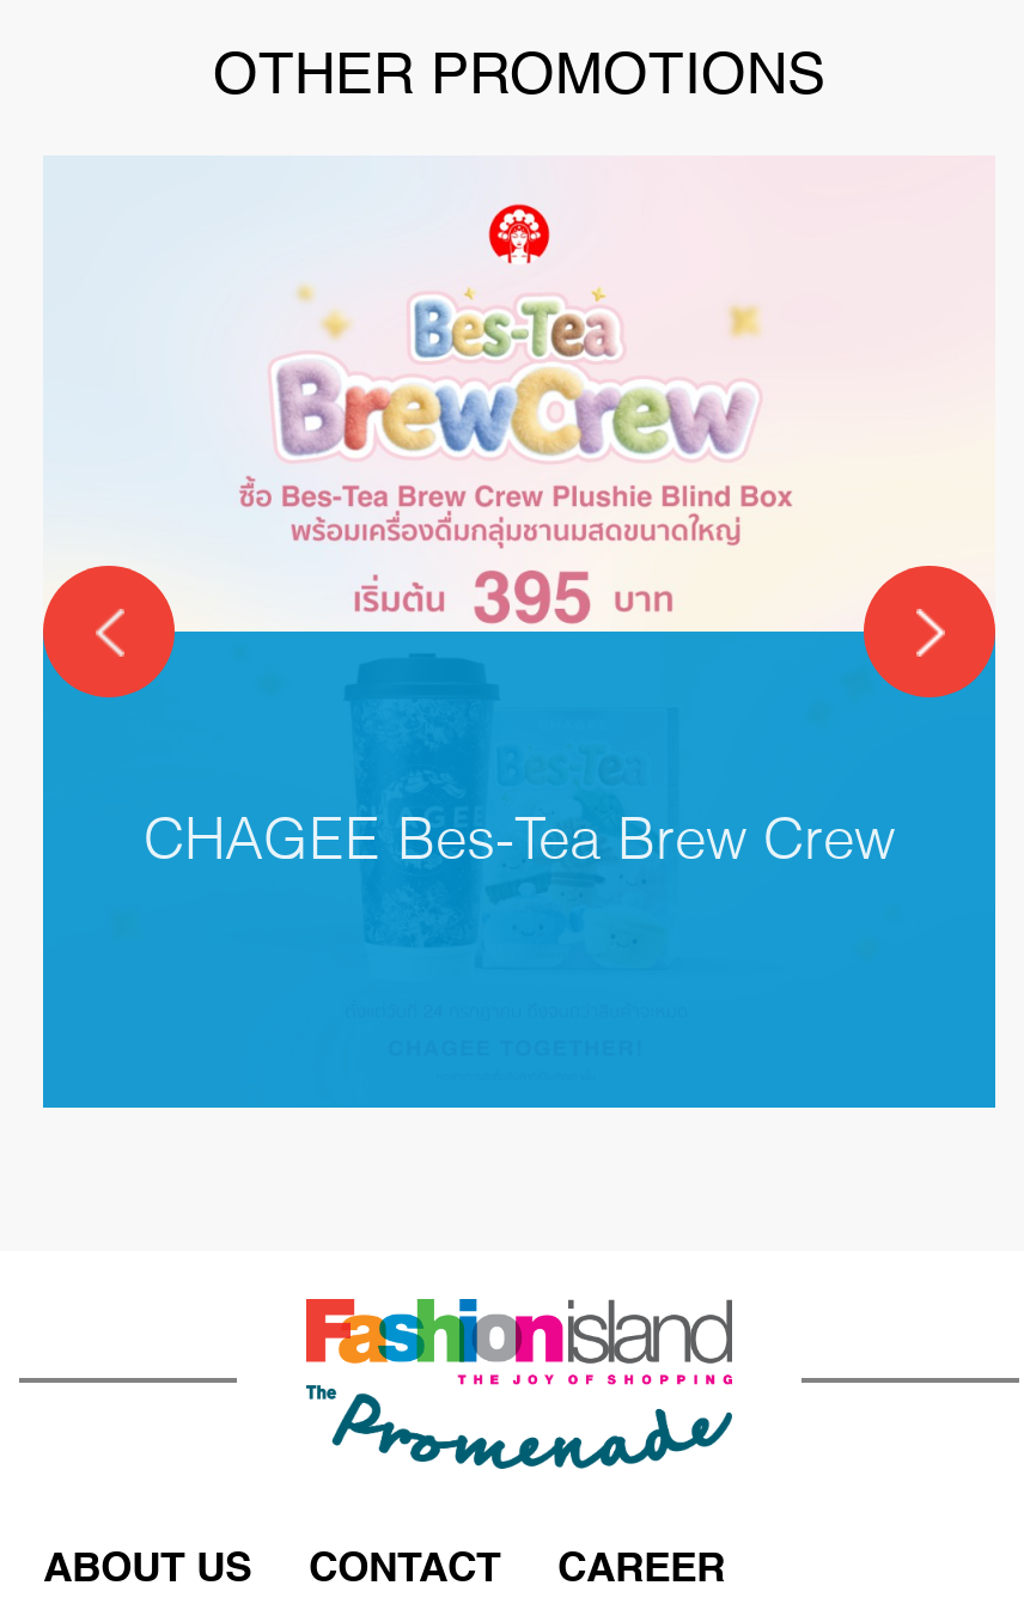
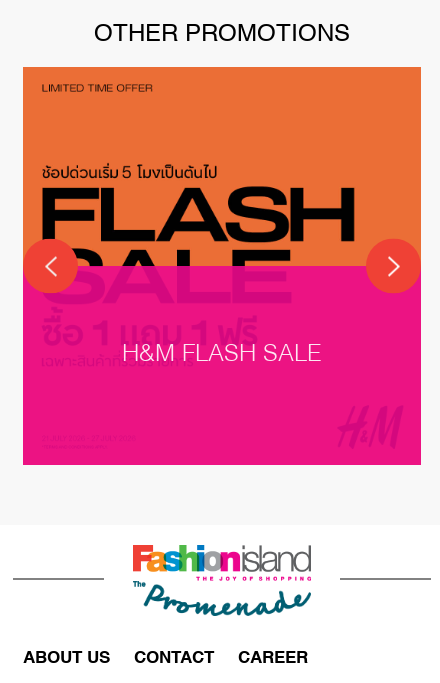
[41,155,998,1110] [image] | CHAGEE Bes-Tea Brew Crew -> [22,66,422,466] [image] | H&M FLASH SALE

